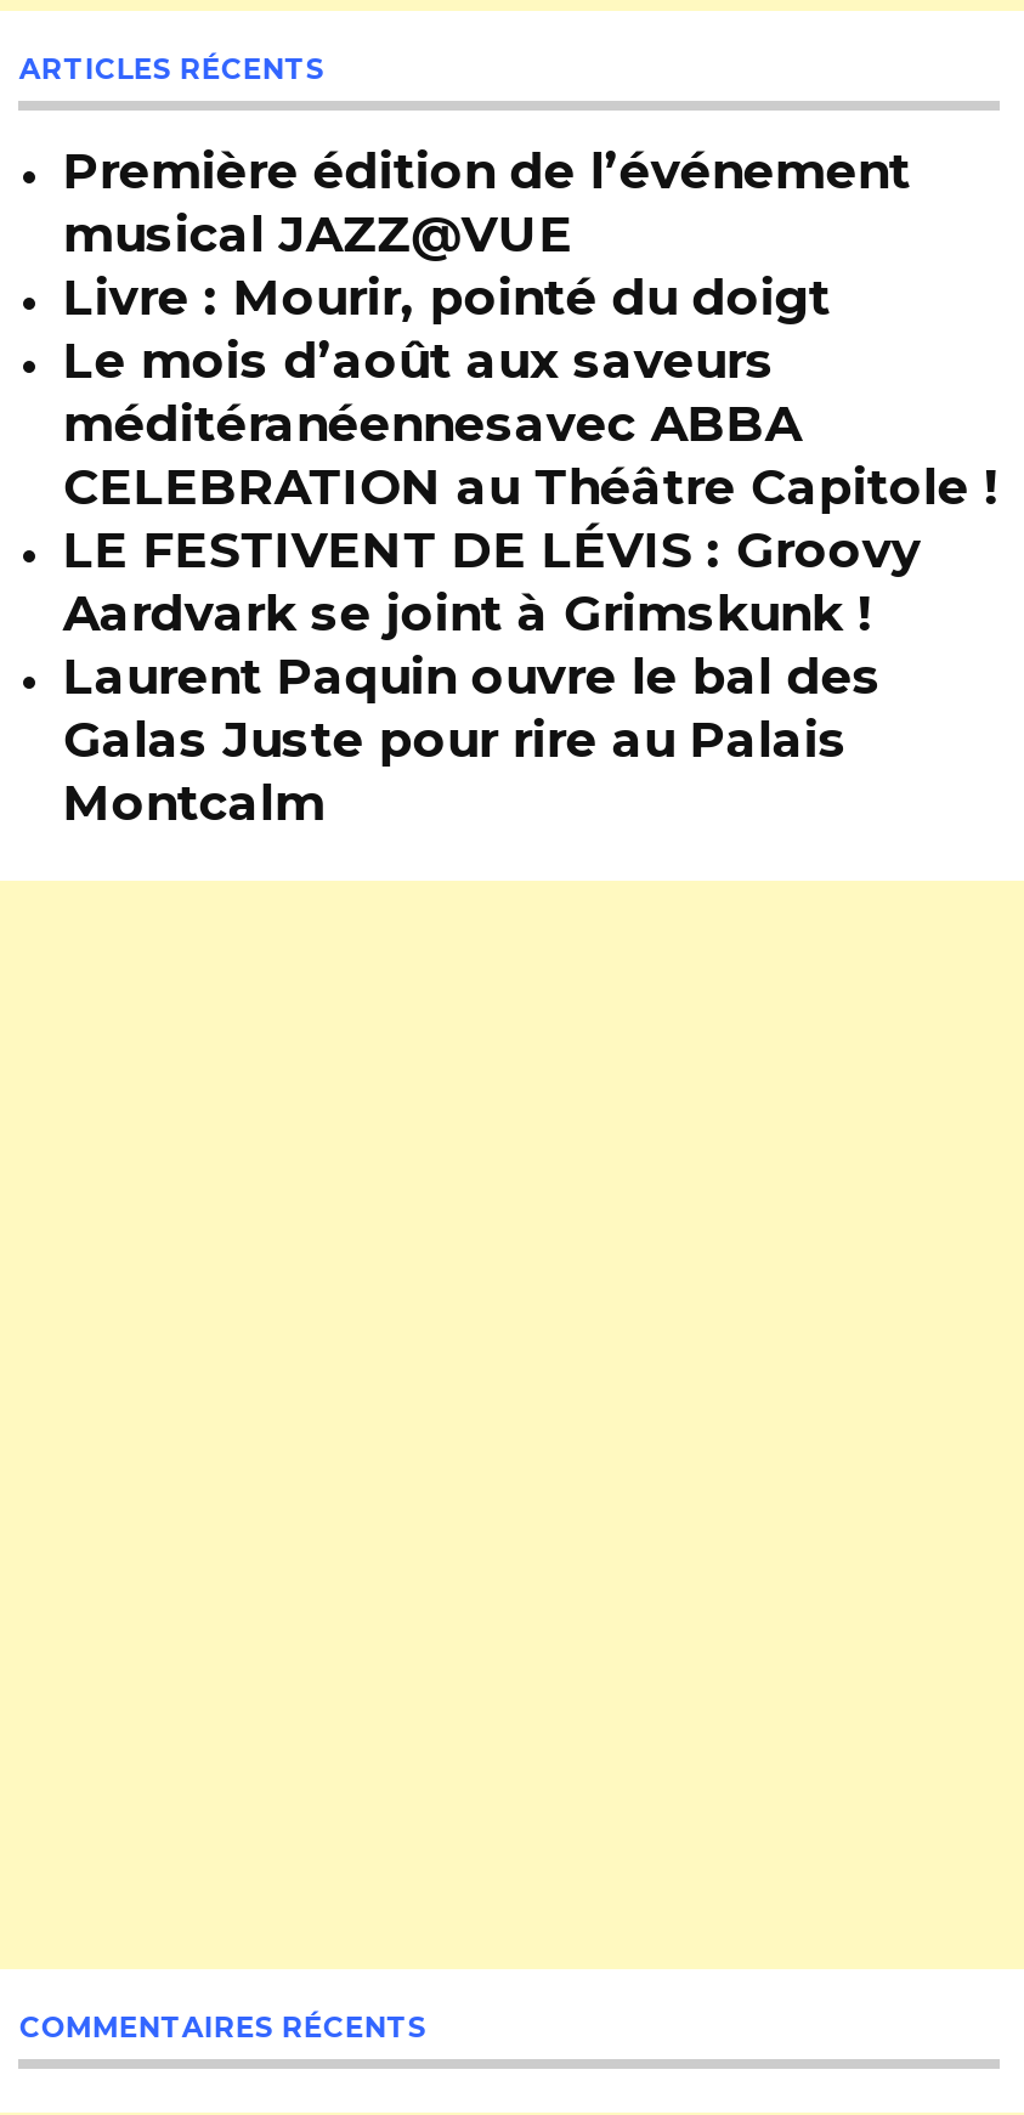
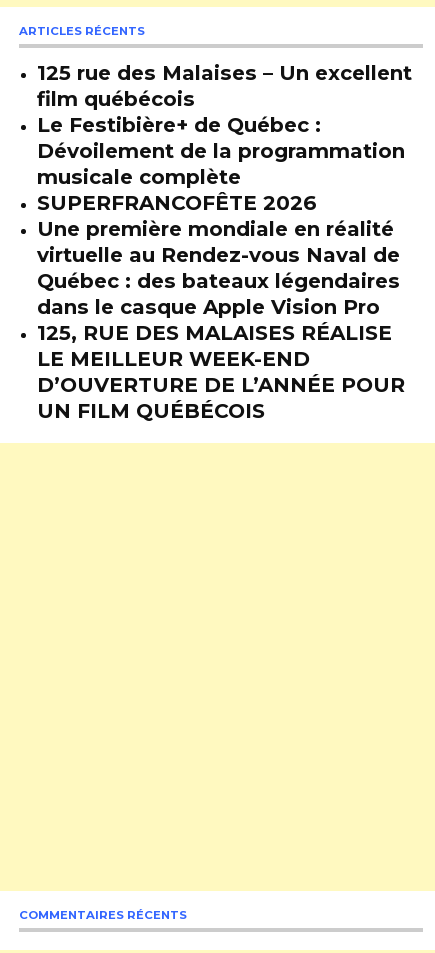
[63,141,998,833] Première édition de l’événement | musical JAZZ@VUE | Livre : Mourir, pointé du doigt | Le mois d’août aux saveurs | méditéranéennesavec ABBA | CELEBRATION au Théâtre Capitole ! | LE FESTIVENT DE LÉVIS : Groovy | Aardvark se joint à Grimskunk ! | Laurent Paquin ouvre le bal des | Galas Juste pour rire au Palais | Montcalm -> [37,60,412,423] 125 rue des Malaises – Un excellent | film québécois | Le Festibière+ de Québec : | Dévoilement de la programmation | musicale complète | SUPERFRANCOFÊTE 2026 | Une première mondiale en réalité | virtuelle au Rendez-vous Naval de | Québec : des bateaux légendaires | dans le casque Apple Vision Pro | 125, RUE DES MALAISES RÉALISE | LE MEILLEUR WEEK-END | D’OUVERTURE DE L’ANNÉE POUR | UN FILM QUÉBÉCOIS

